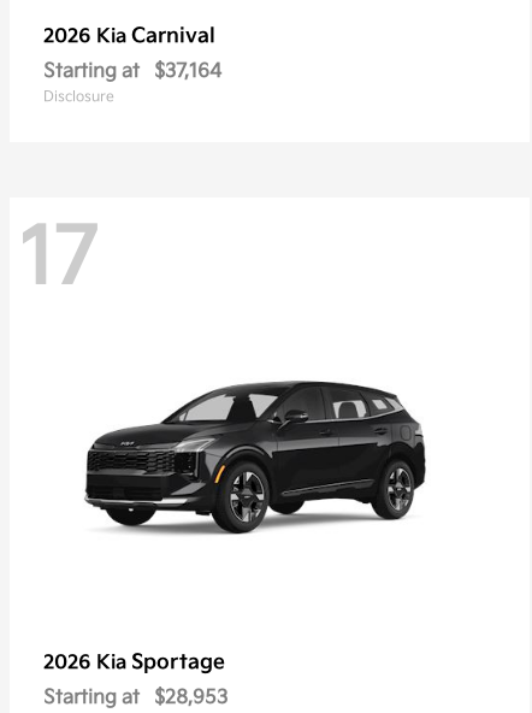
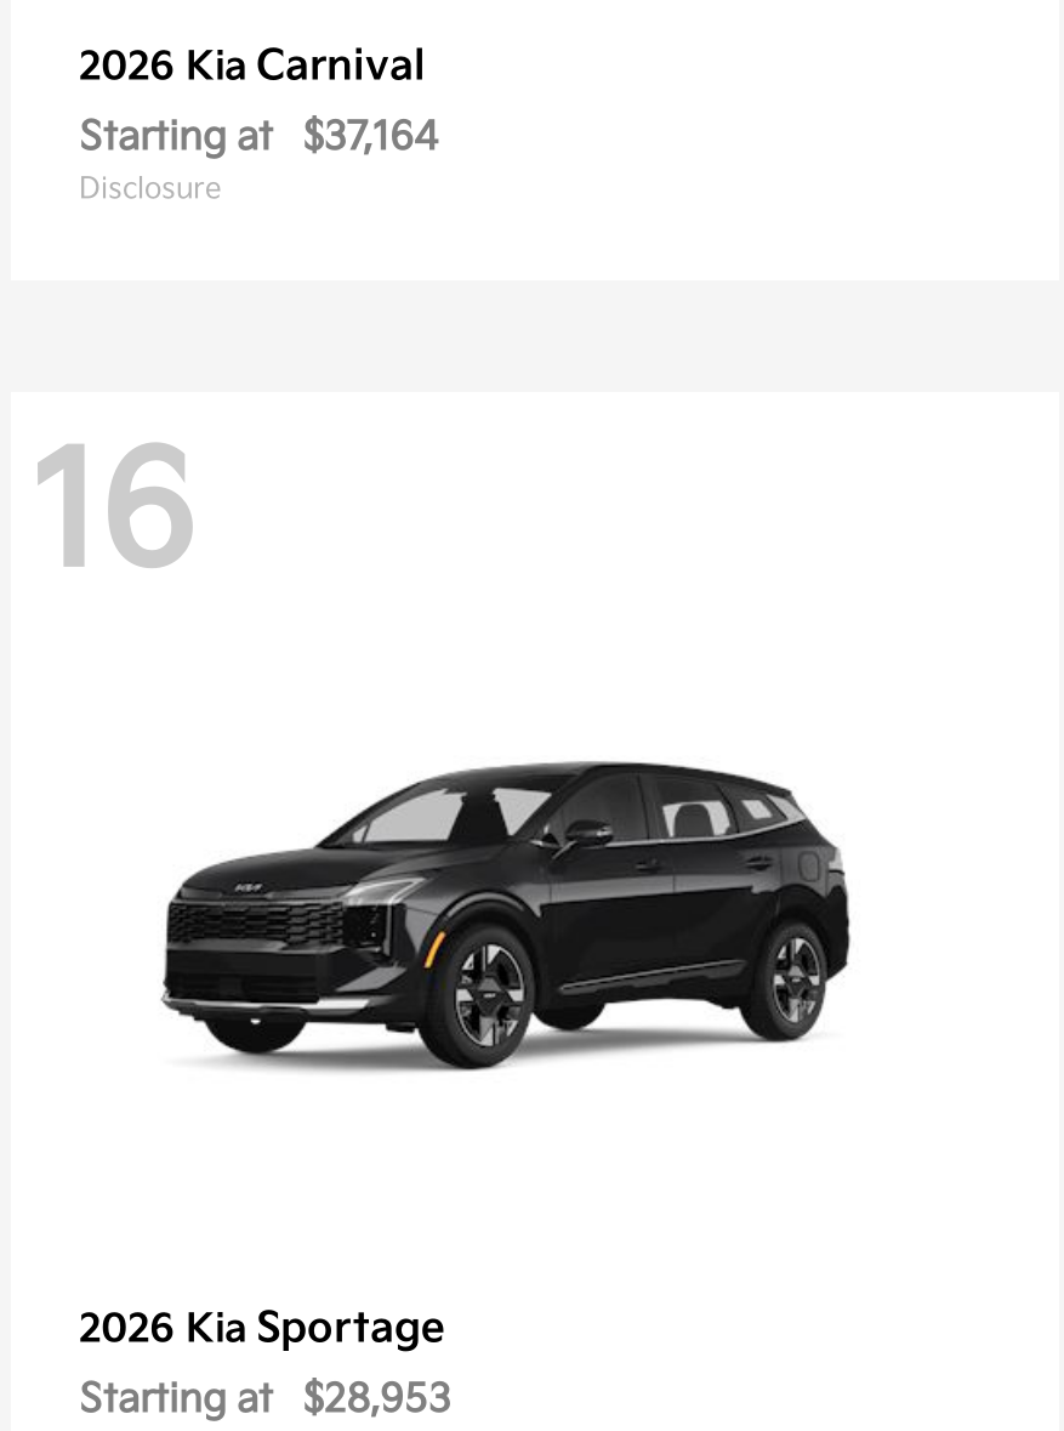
[19,213,96,306] 17 -> [30,424,193,611] 16

